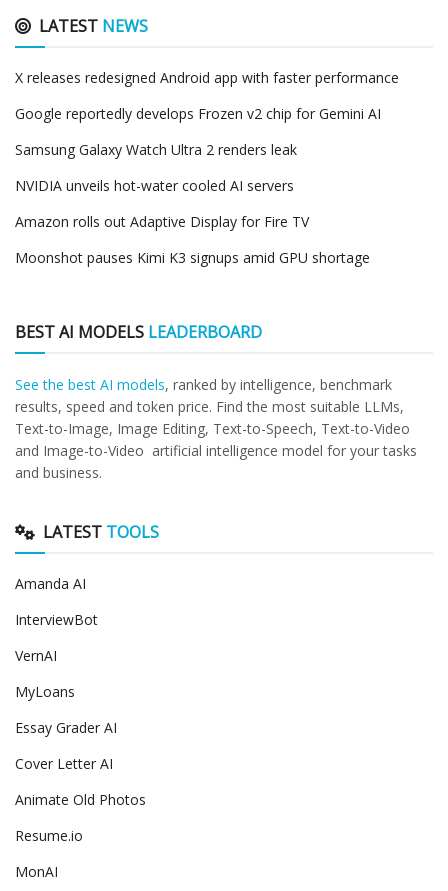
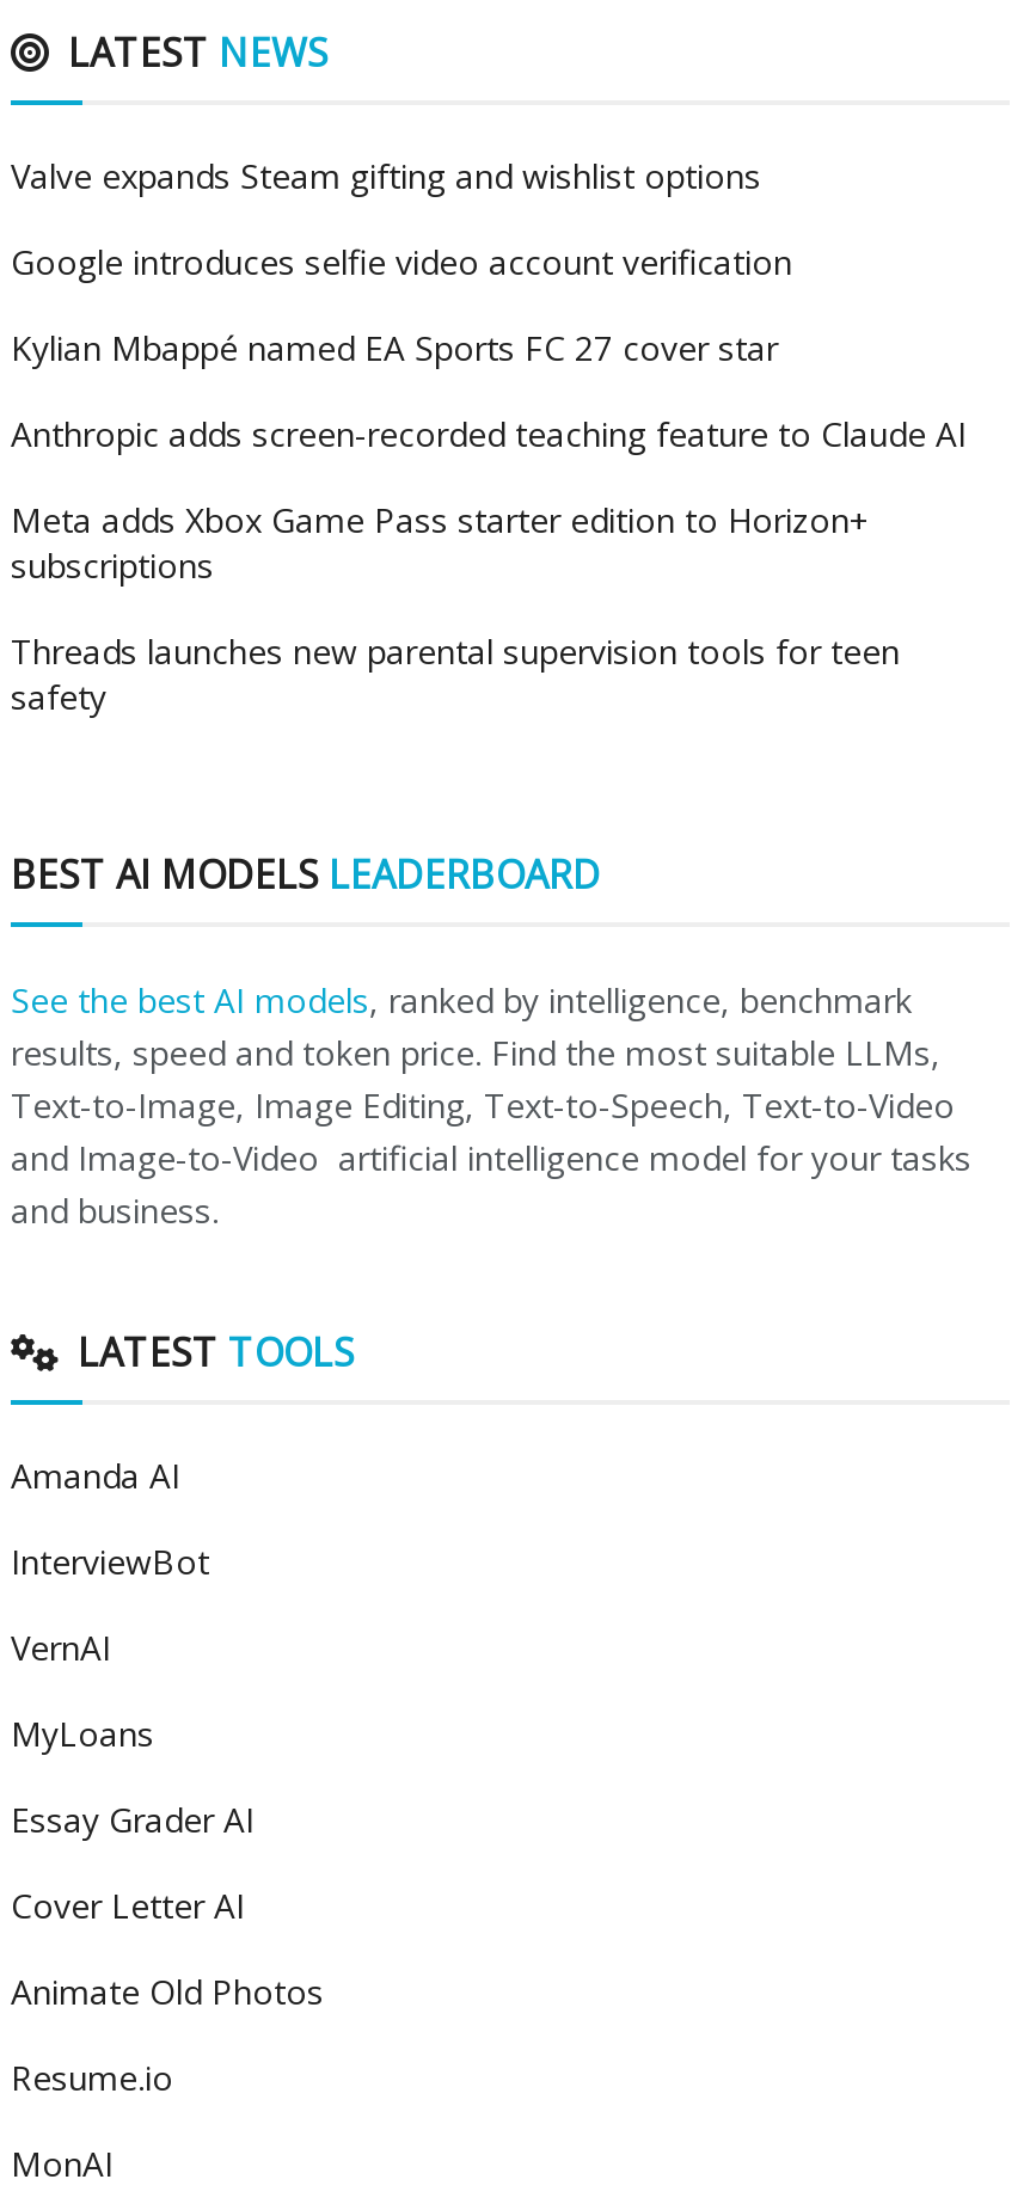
[15,68,399,87] X releases redesigned Android app with faster performance -> [11,153,761,199] Valve expands Steam gifting and wishlist options
[15,104,381,123] Google reportedly develops Frozen v2 chip for Gemini AI -> [11,239,792,285] Google introduces selfie video account verification
[15,140,297,159] Samsung Galaxy Watch Ultra 2 renders leak -> [11,325,778,371] Kylian Mbappé named EA Sports FC 27 cover star
[15,176,294,195] NVIDIA unveils hot-water cooled AI servers -> [11,411,967,457] Anthropic adds screen-recorded teaching feature to Claude AI
[15,212,309,231] Amazon rolls out Adaptive Display for Fire TV -> [11,497,871,588] Meta adds Xbox Game Pass starter edition to Horizon+ | subscriptions
[15,248,370,267] Moonshot pauses Kimi K3 signups amid GPU shortage -> [11,629,900,719] Threads launches new parental supervision tools for teen | safety

